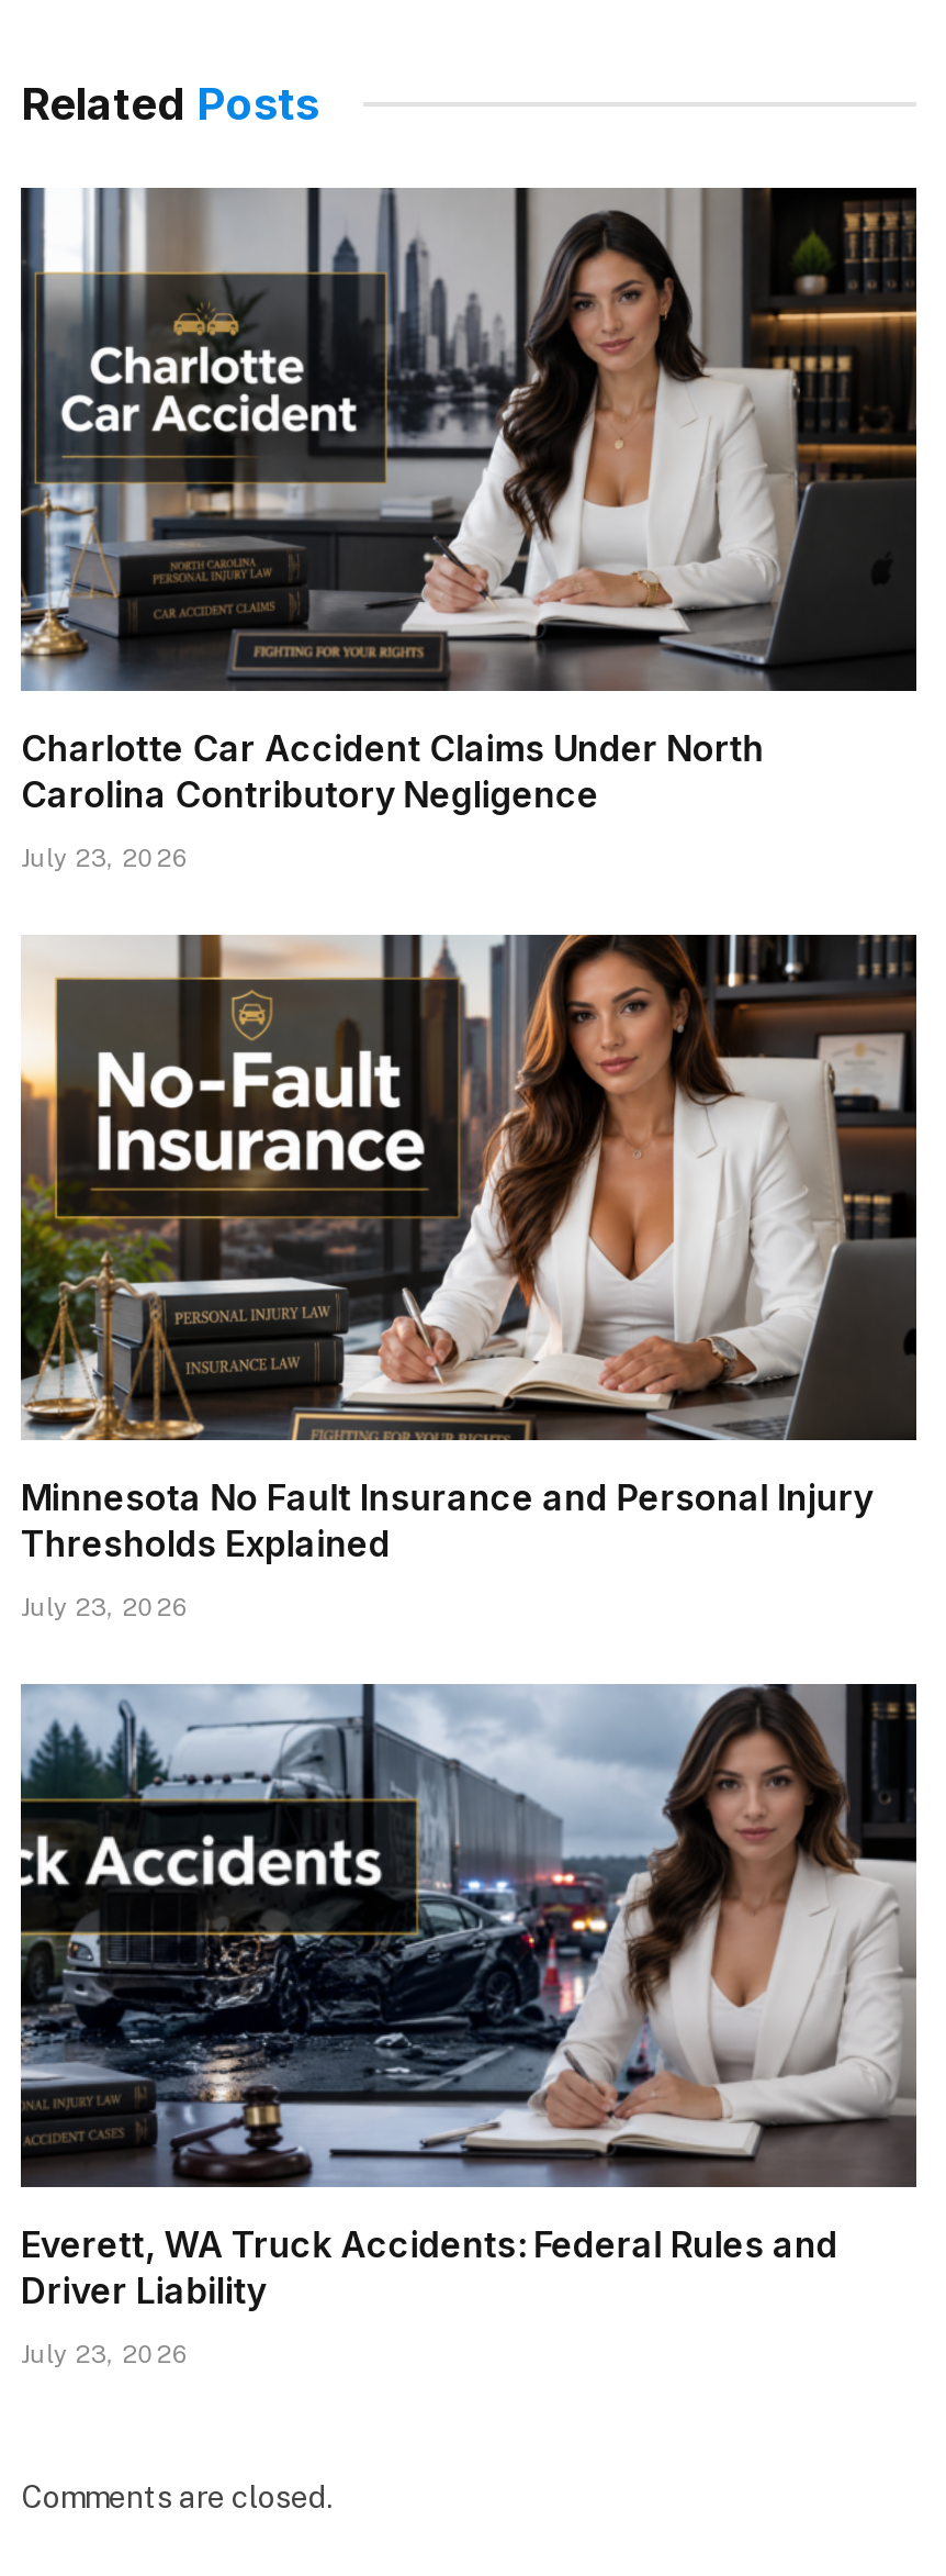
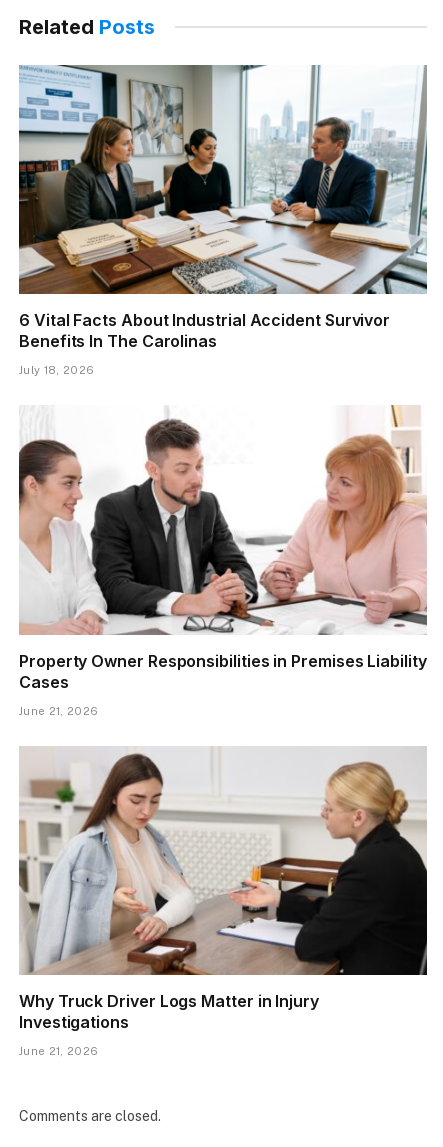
[19,186,919,817] [image] | Charlotte Car Accident Claims Under North | Carolina Contributory Negligence -> [18,65,428,351] [image] | 6 Vital Facts About Industrial Accident Survivor | Benefits In The Carolinas
[21,845,191,872] July 23, 2026 -> [19,364,94,376] July 18, 2026
[19,933,919,1565] [image] | Minnesota No Fault Insurance and Personal Injury | Thresholds Explained -> [18,405,427,692] [image] | Property Owner Responsibilities in Premises Liability | Cases
[21,1593,191,1620] July 23, 2026 -> [19,705,98,717] June 21, 2026
[19,1682,919,2313] [image] | Everett, WA Truck Accidents: Federal Rules and | Driver Liability -> [18,746,428,1032] [image] | Why Truck Driver Logs Matter in Injury | Investigations
[21,2341,191,2368] July 23, 2026 -> [19,1045,98,1057] June 21, 2026

